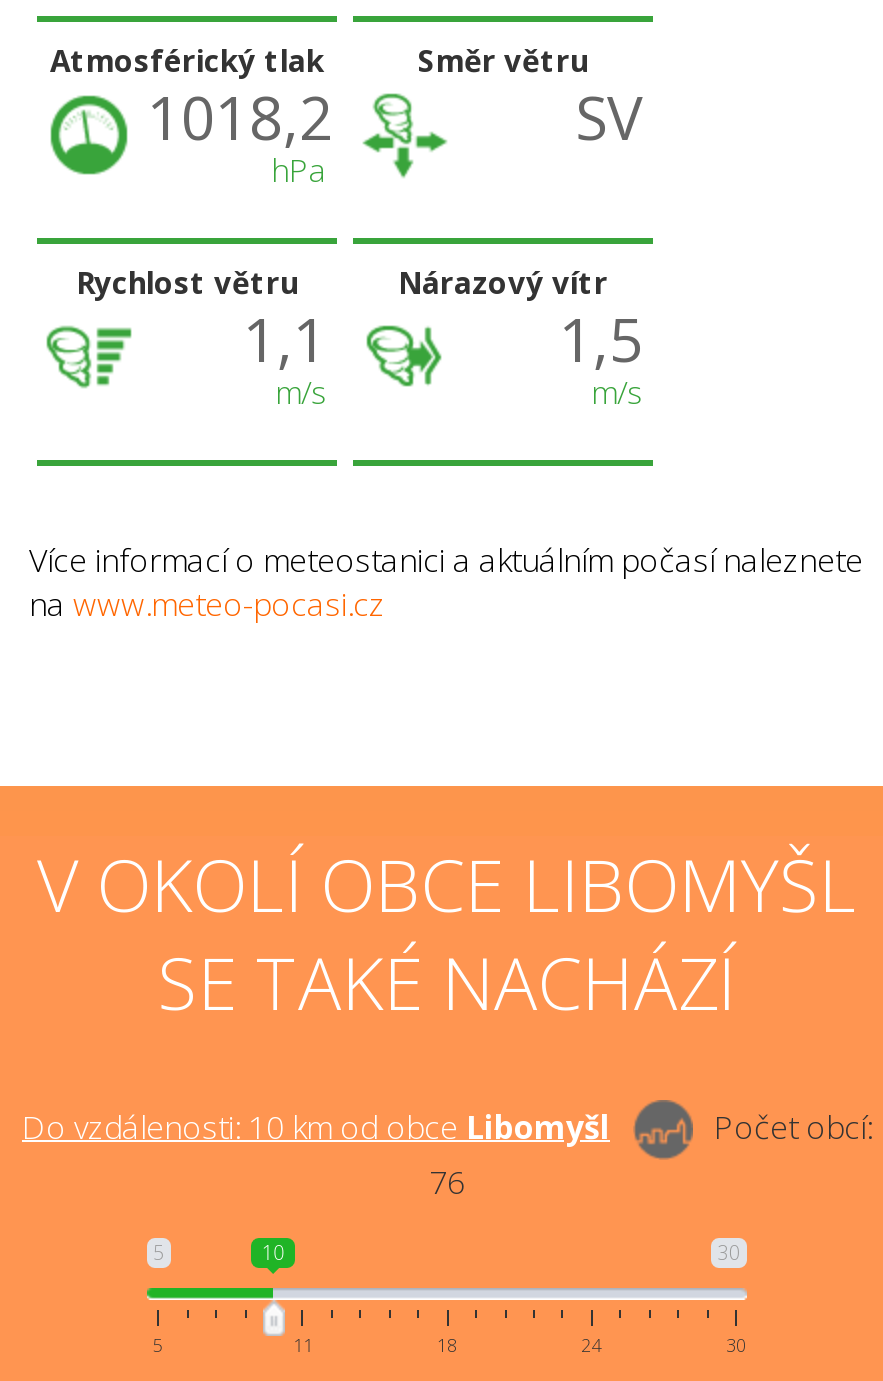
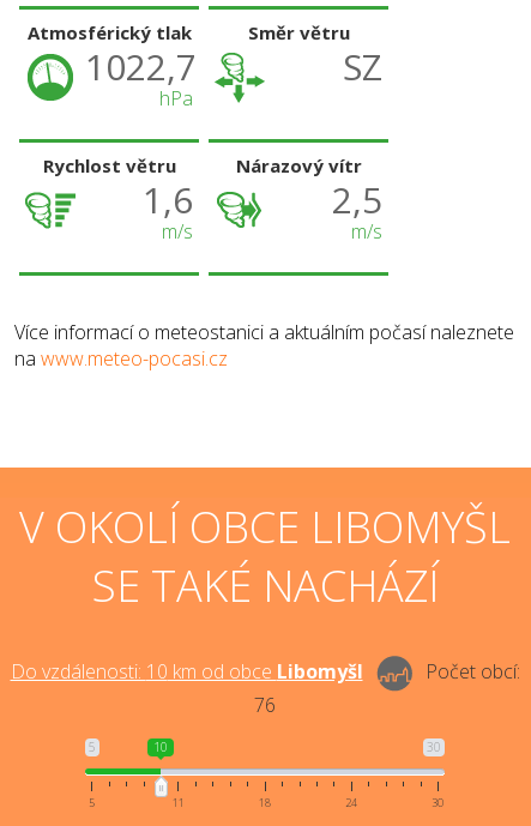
[147,77,333,159] 1018,2 -> [85,42,197,92] 1022,7
[575,77,643,159] SV -> [343,42,382,92] SZ
[243,299,327,381] 1,1 -> [143,176,193,225] 1,6
[559,299,643,381] 1,5 -> [332,176,382,225] 2,5

